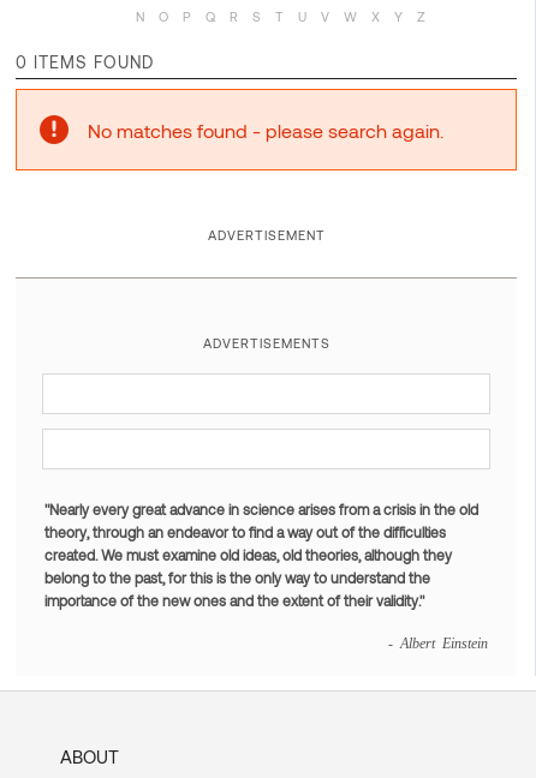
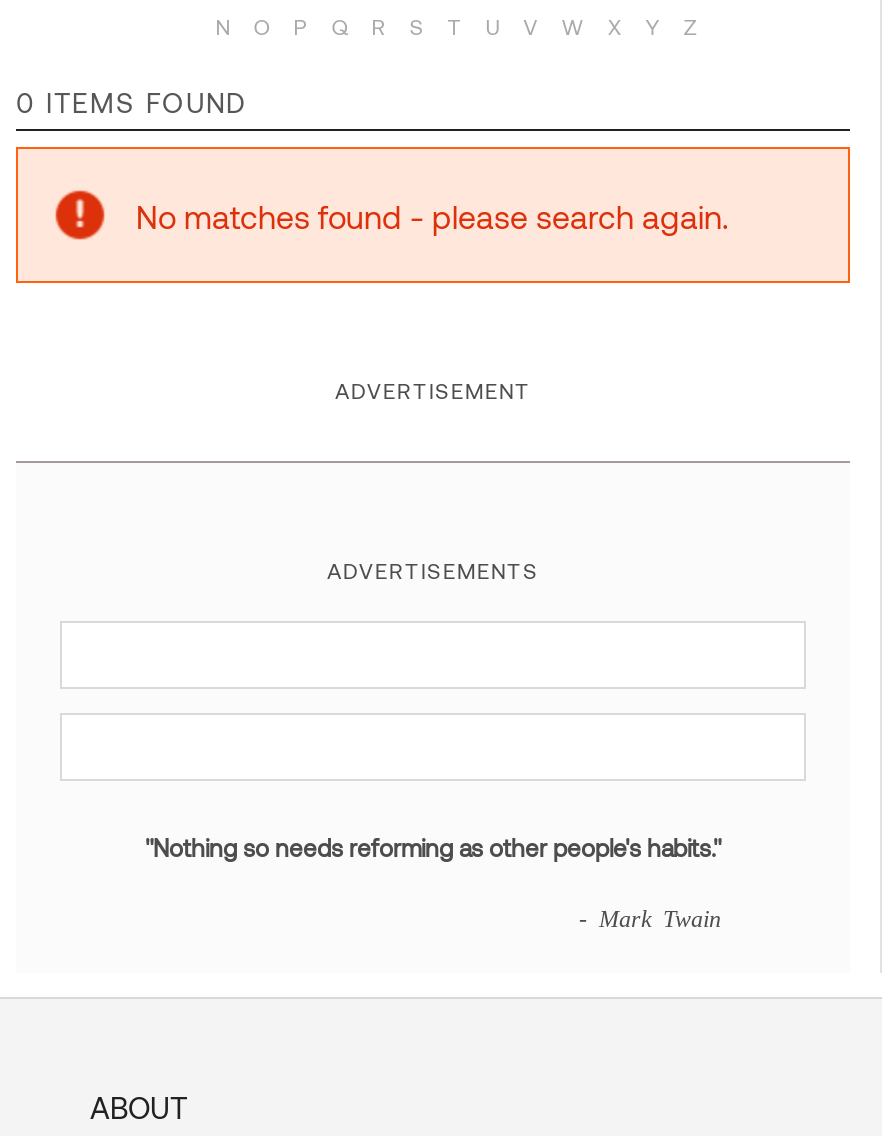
[44,501,478,609] "Nearly every great advance in science arises from a crisis in the old | theory, through an endeavor to find a way out of the difficulties | created. We must examine old ideas, old theories, although they | belong to the past, for this is the only way to understand the | importance of the new ones and the extent of their validity." -> [145,834,721,862] "Nothing so needs reforming as other people's habits."
[388,636,488,650] - Albert Einstein -> [579,906,721,930] - Mark Twain

